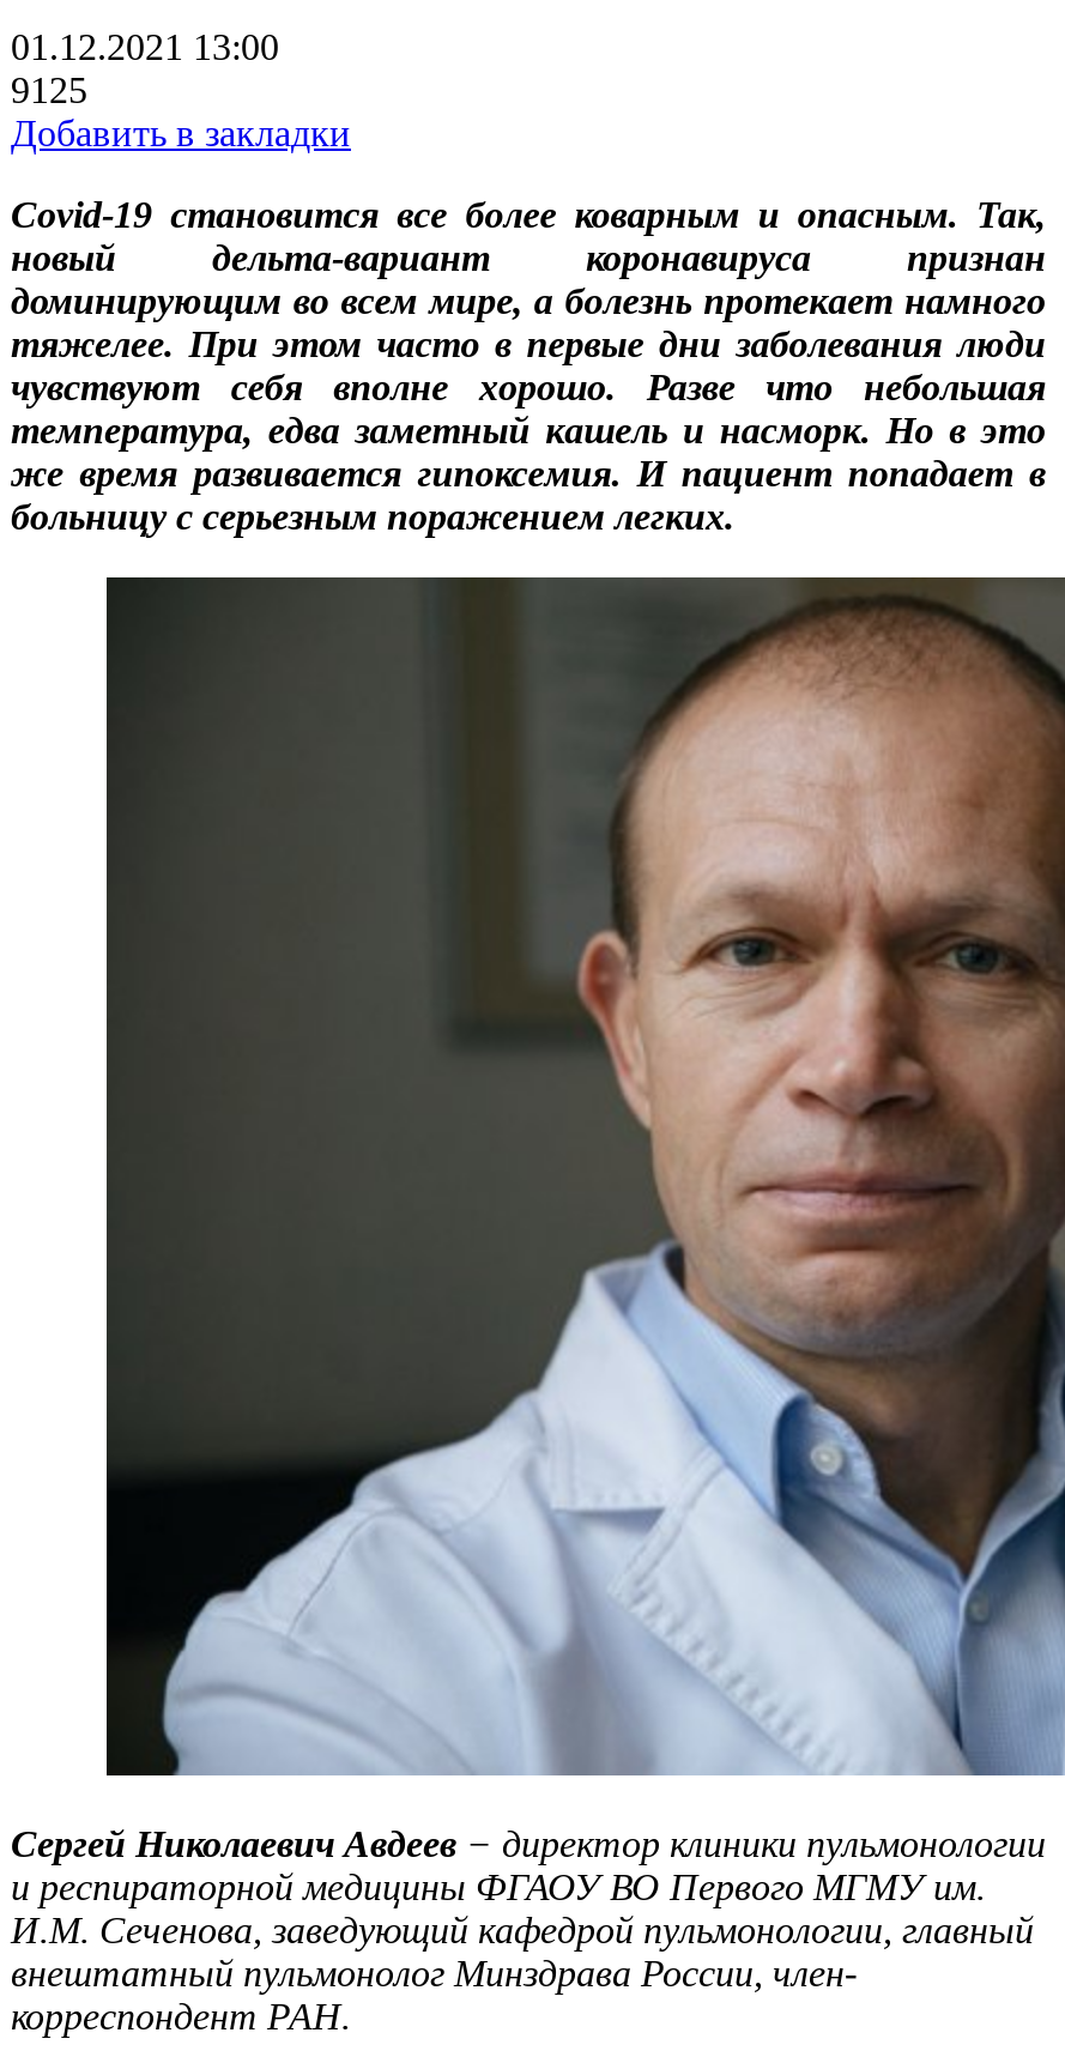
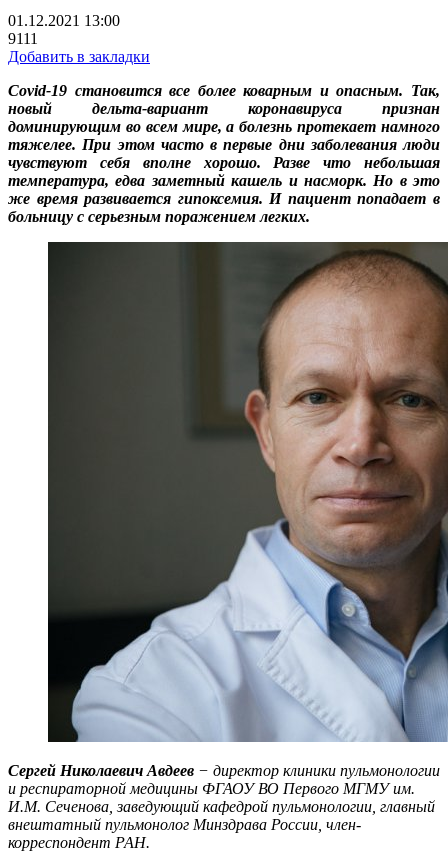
[11,70,87,111] 9125 -> [8,30,38,47] 9111

